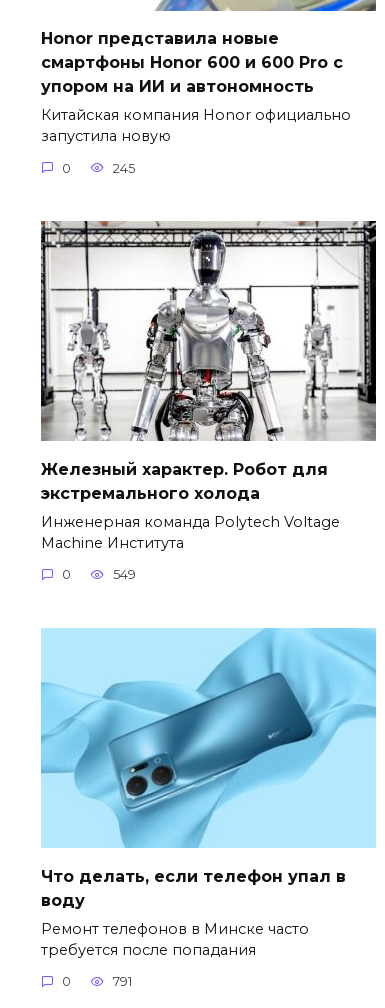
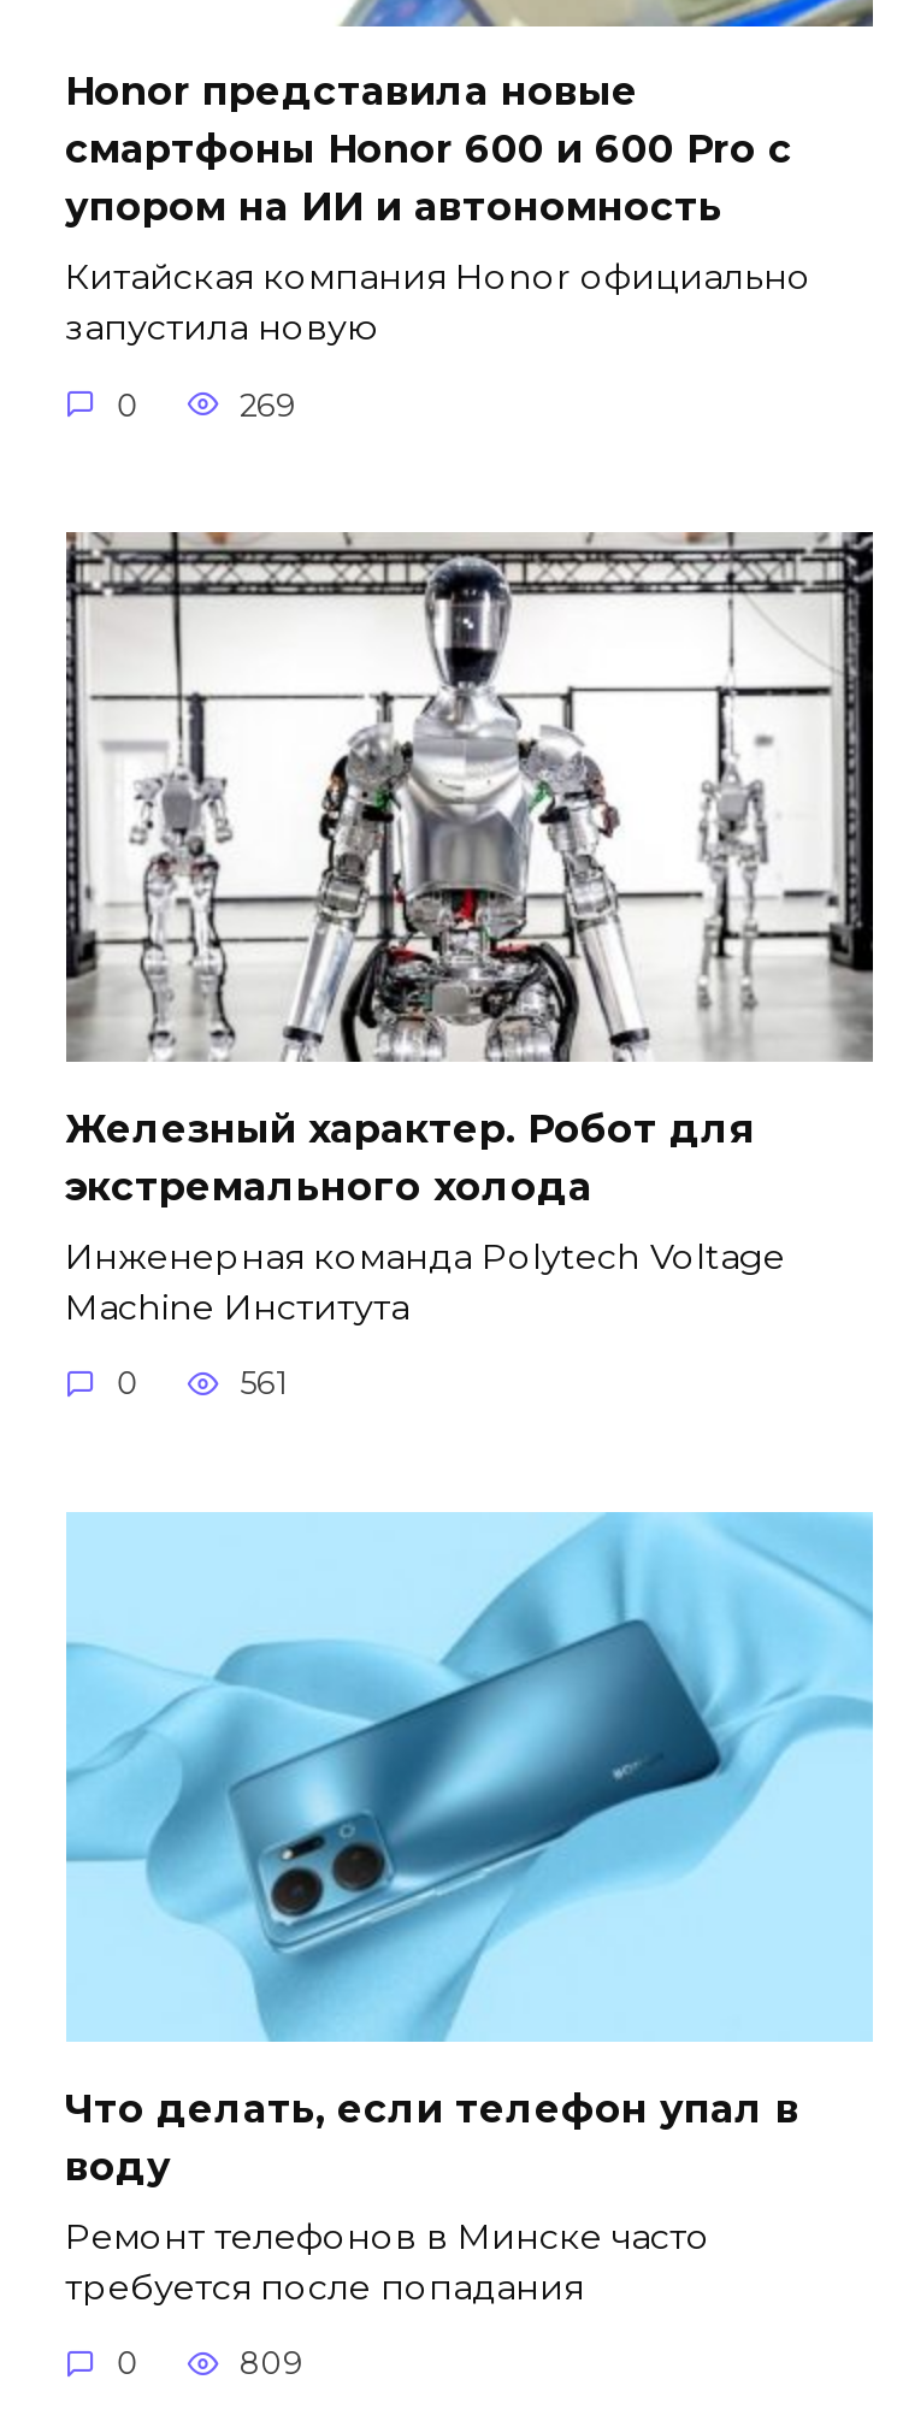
[113,161,135,176] 245 -> [240,387,295,423] 269
[113,567,136,582] 549 -> [240,1366,285,1402] 561
[113,974,132,989] 791 -> [240,2345,302,2382] 809

